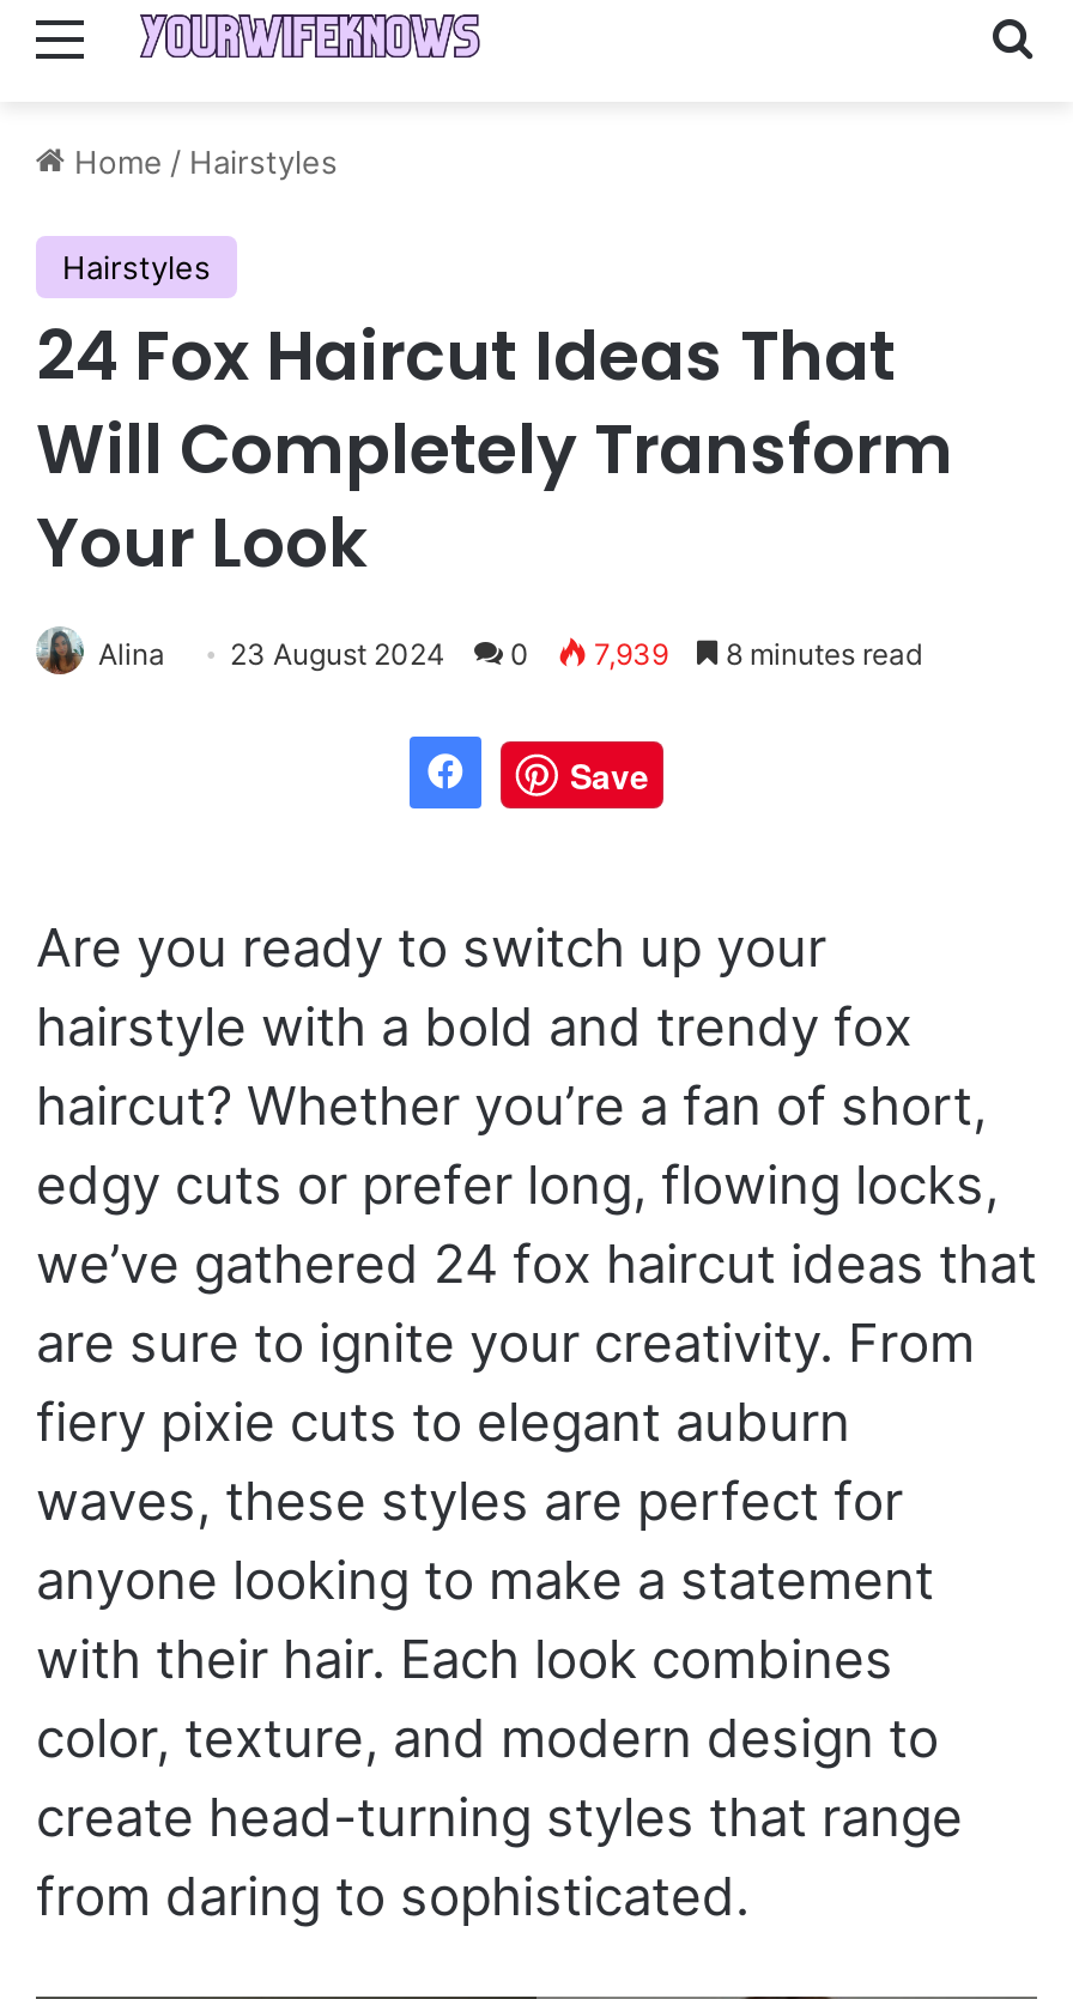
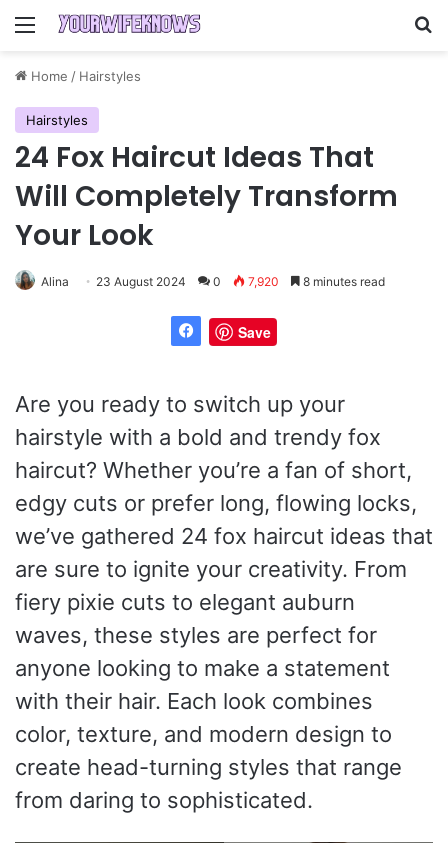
[98,635,922,671] Alina 23 August 2024 0 7,939 8 minutes read -> [41,274,385,289] Alina 23 August 2024 0 7,920 8 minutes read

